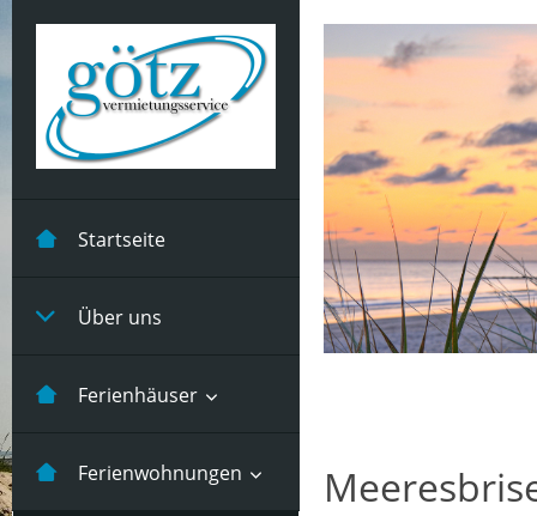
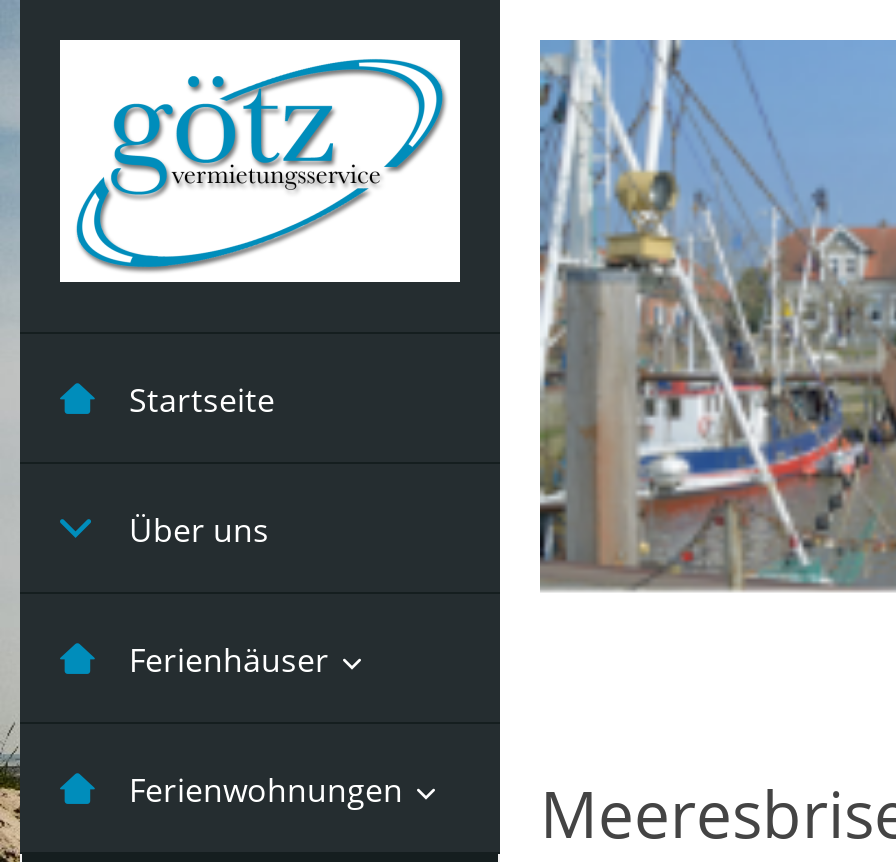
[322,25,533,353] [image] -> [538,40,890,592] [image]

